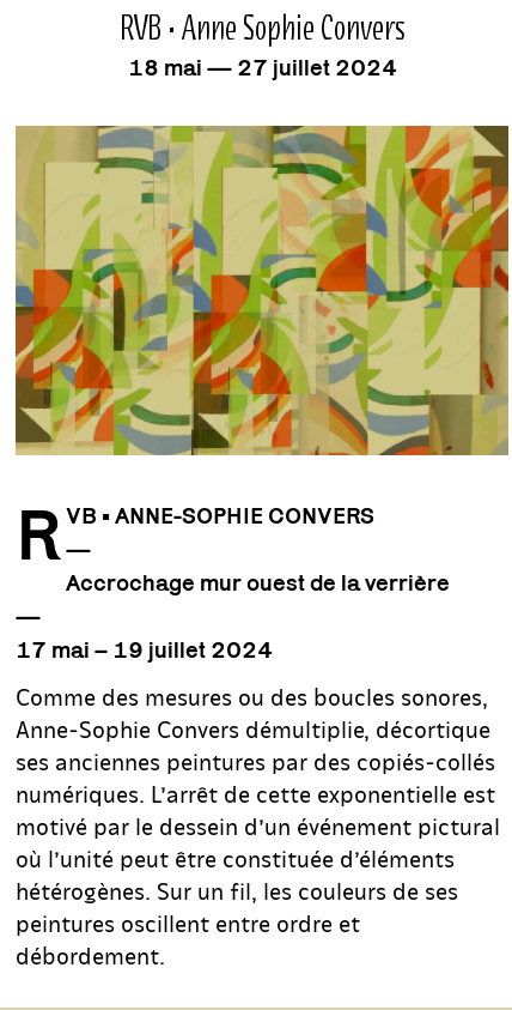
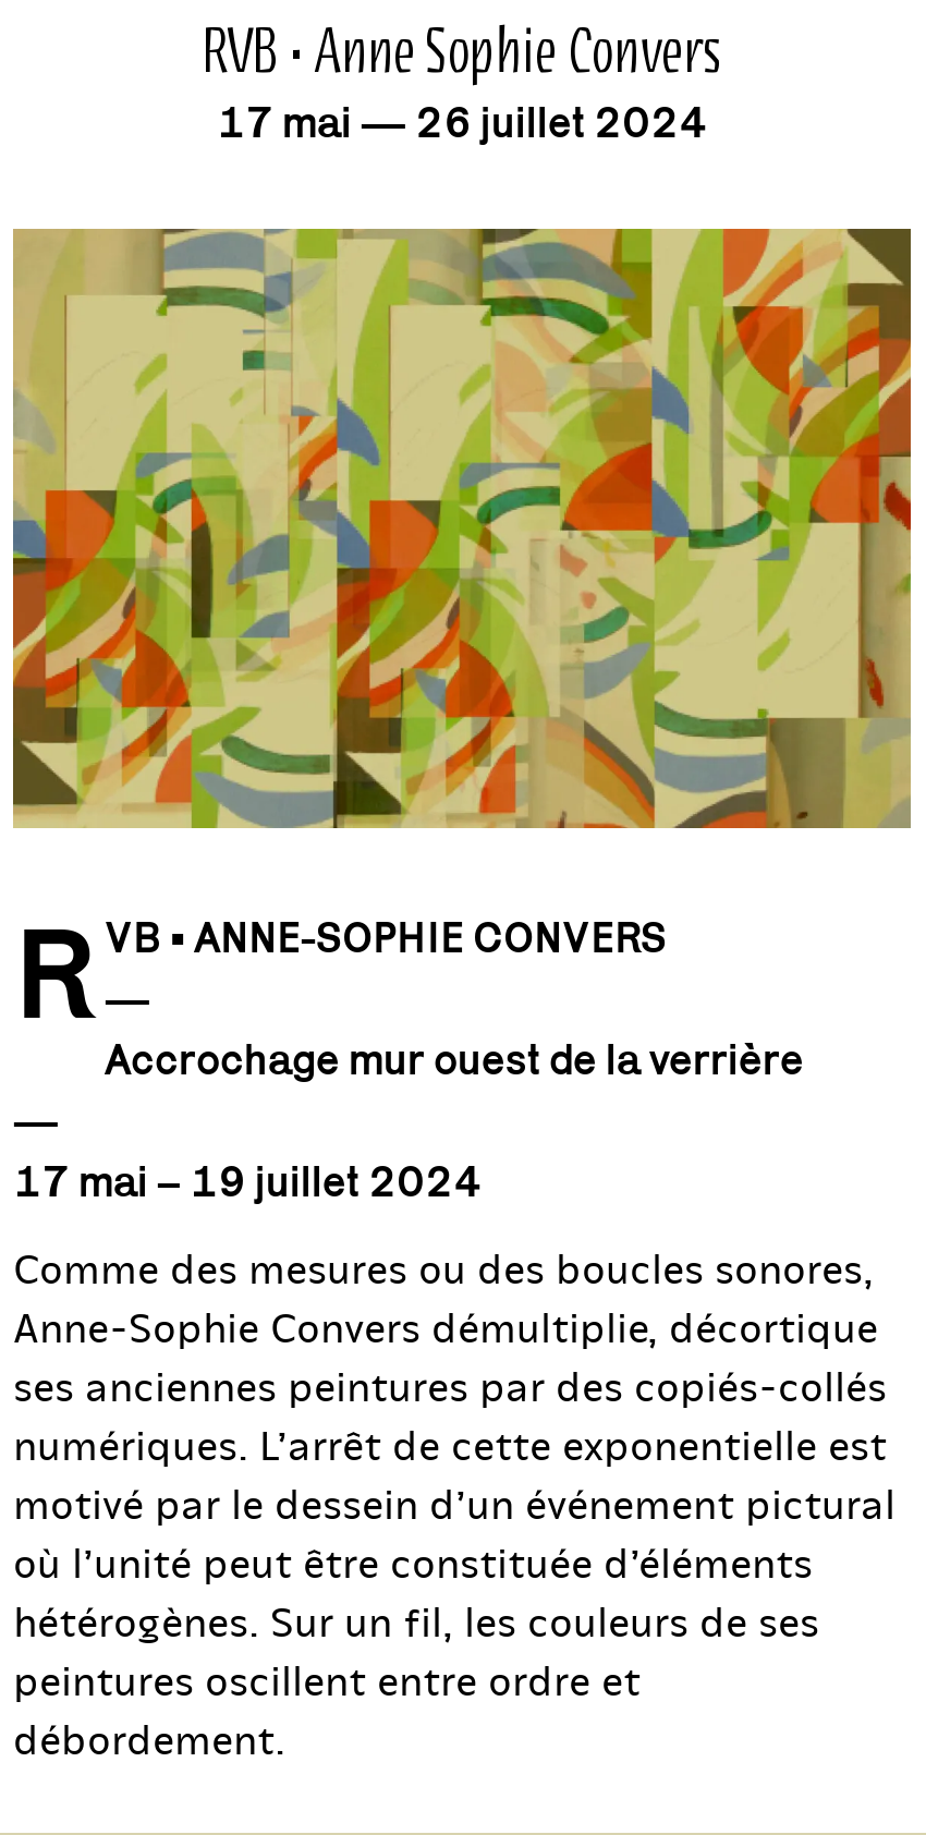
[127,54,397,80] 18 mai — 27 juillet 2024 -> [217,98,707,146] 17 mai — 26 juillet 2024

